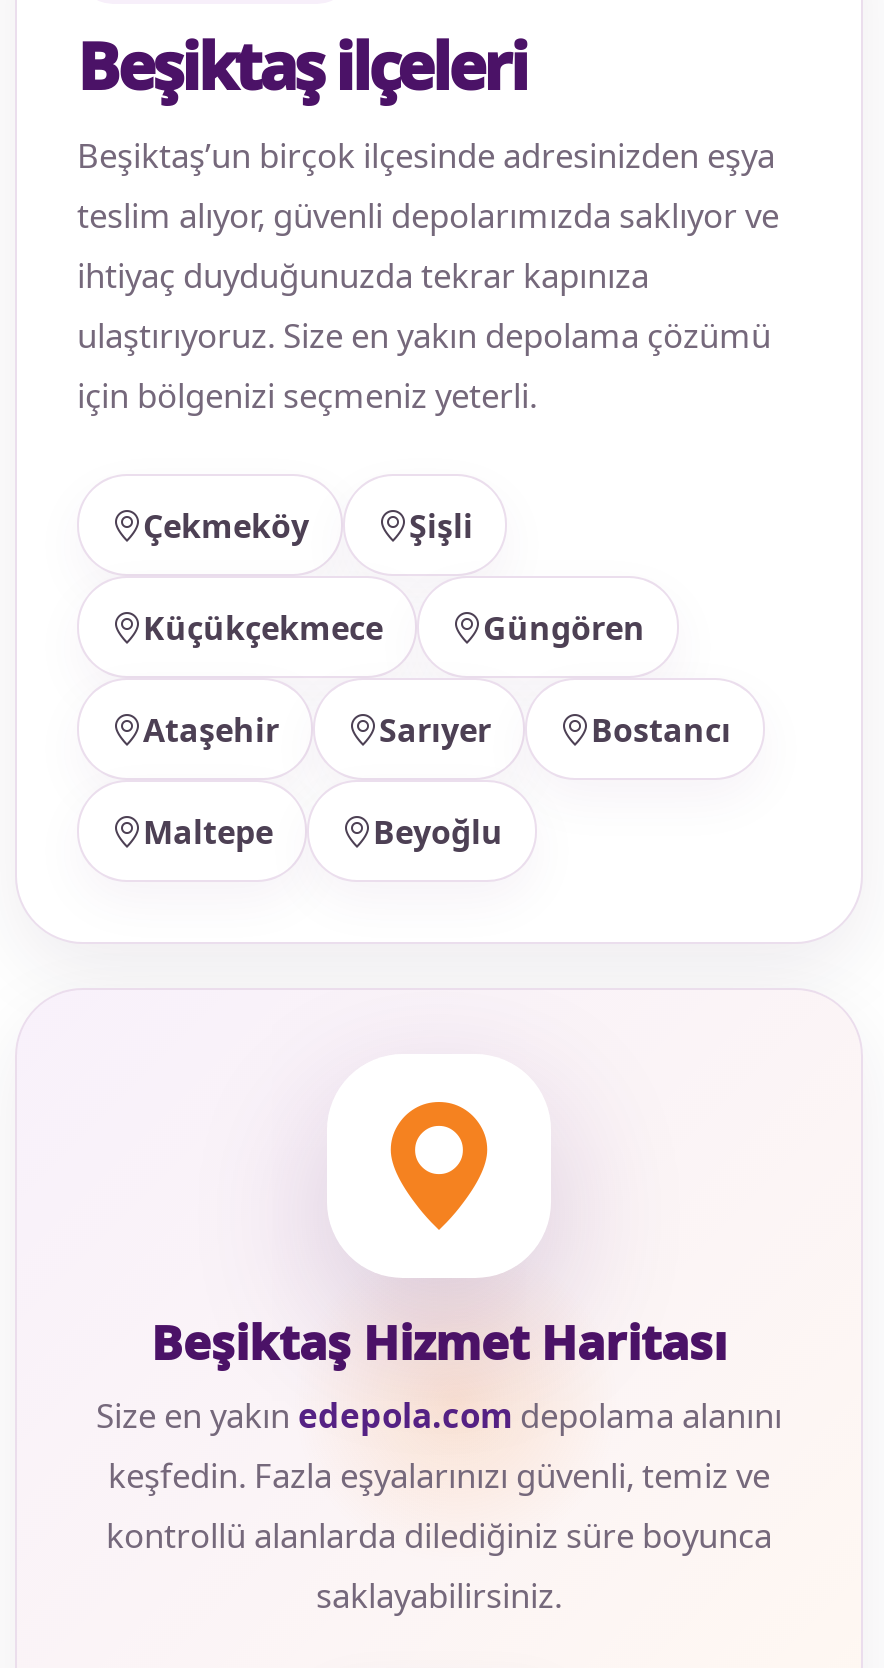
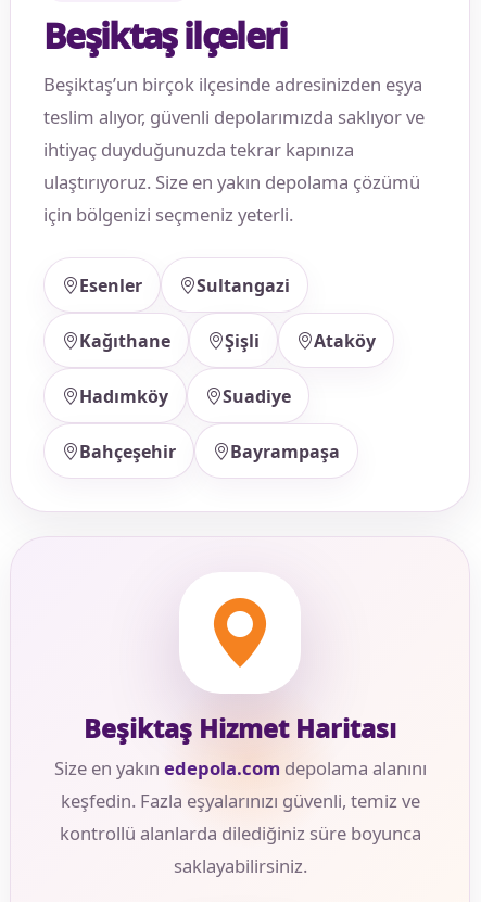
[143,503,309,547] Çekmeköy -> [79,273,290,352] Esenler | Sultangazi | Kağıthane
moved [409,503,473,547] -> [225,328,260,352]: Şişli
[143,605,645,649] Küçükçekmece | Güngören -> [314,328,376,352] Ataköy
[143,707,731,751] Ataşehir | Sarıyer | Bostancı -> [79,384,291,408] Hadımköy | Suadiye
[143,809,503,853] Maltepe | Beyoğlu -> [79,439,340,463] Bahçeşehir | Bayrampaşa

